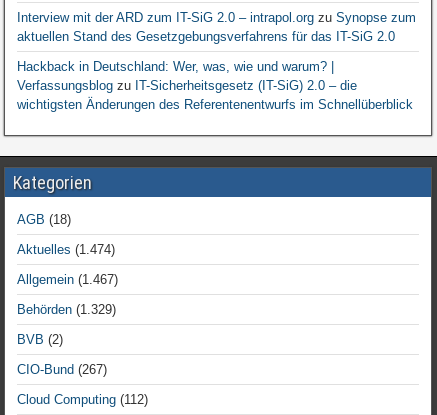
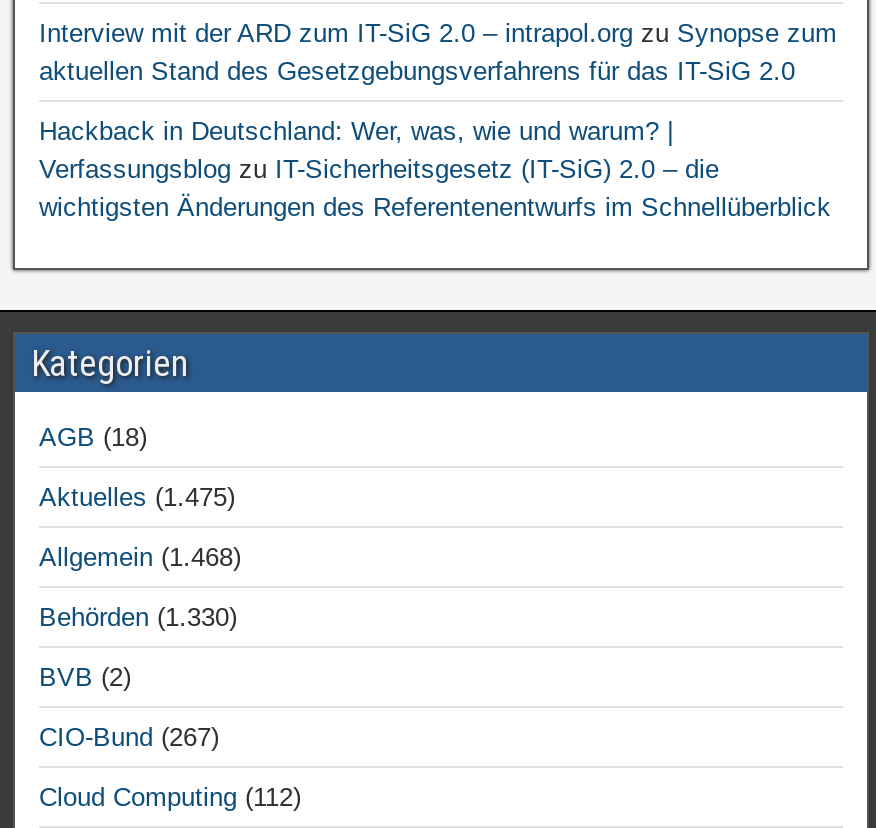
[17,242,115,257] Aktuelles (1.474) -> [39,482,235,512] Aktuelles (1.475)
[17,272,118,287] Allgemein (1.467) -> [39,542,241,572] Allgemein (1.468)
[17,302,116,317] Behörden (1.329) -> [39,602,237,632] Behörden (1.330)

